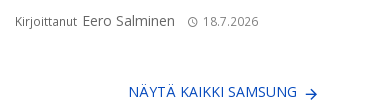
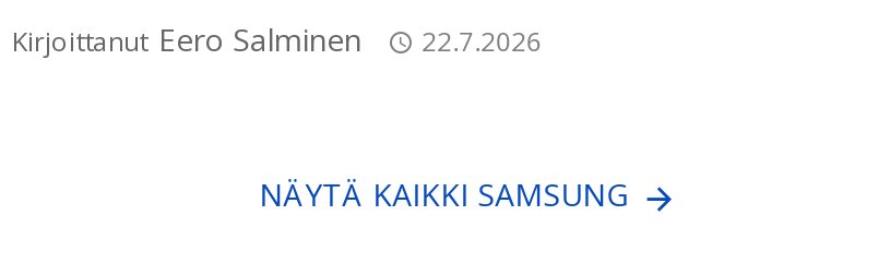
[15,11,258,30] Kirjoittanut Eero Salminen 18.7.2026 -> [12,19,542,60] Kirjoittanut Eero Salminen 22.7.2026

